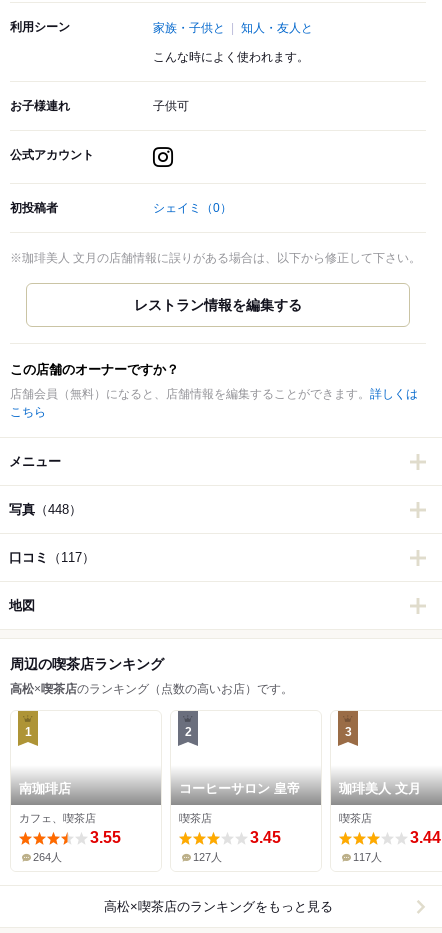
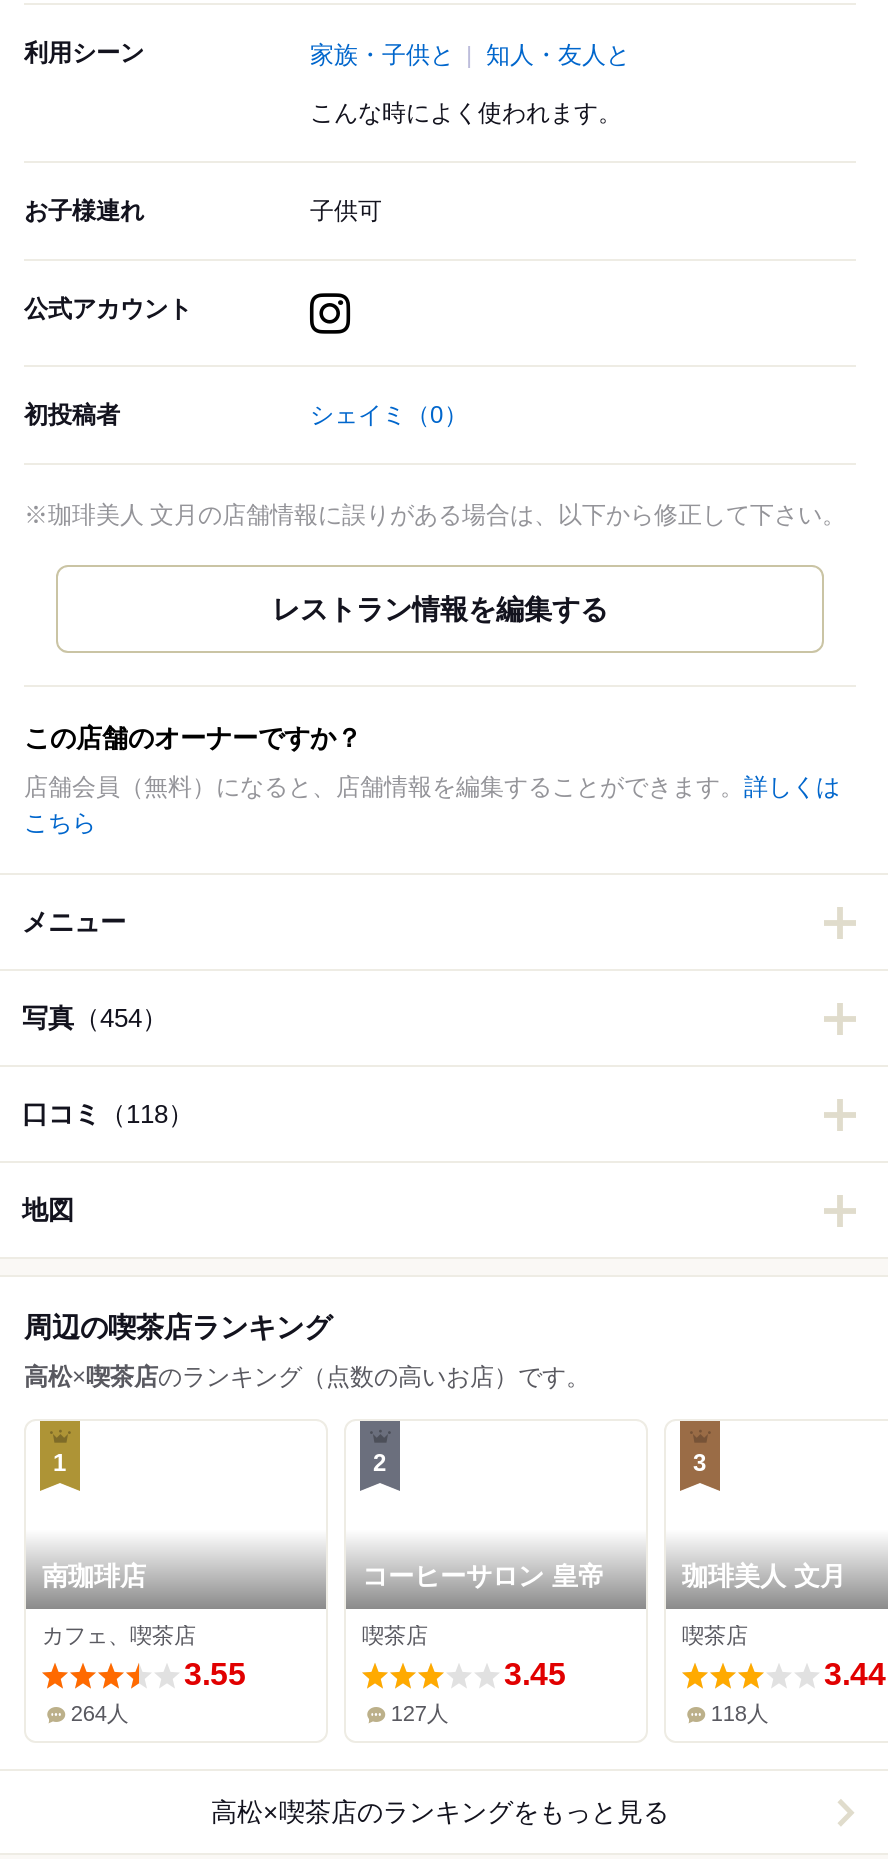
[9,502,82,517] 写真（448） -> [22,1004,168,1034] 写真（454）
[9,550,95,565] 口コミ（117） -> [22,1100,194,1130] 口コミ（118）
[353,851,382,863] 117人 -> [711,1702,769,1726] 118人

